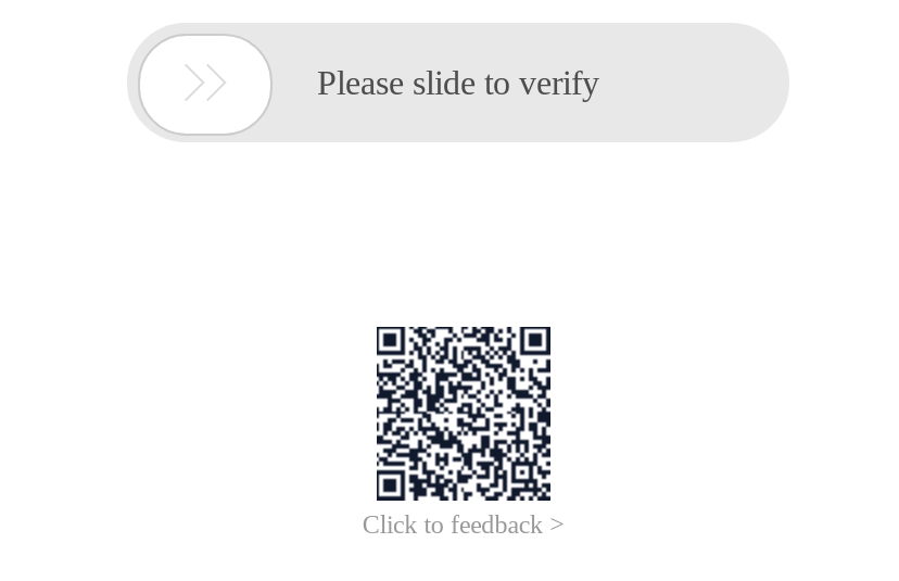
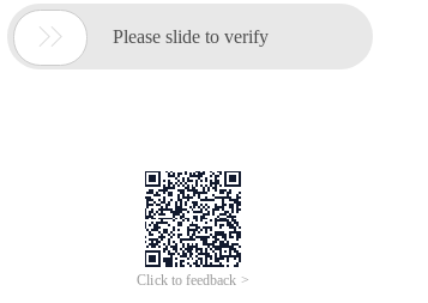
[375,325,553,503] [image] -> [144,171,241,268] [image]

